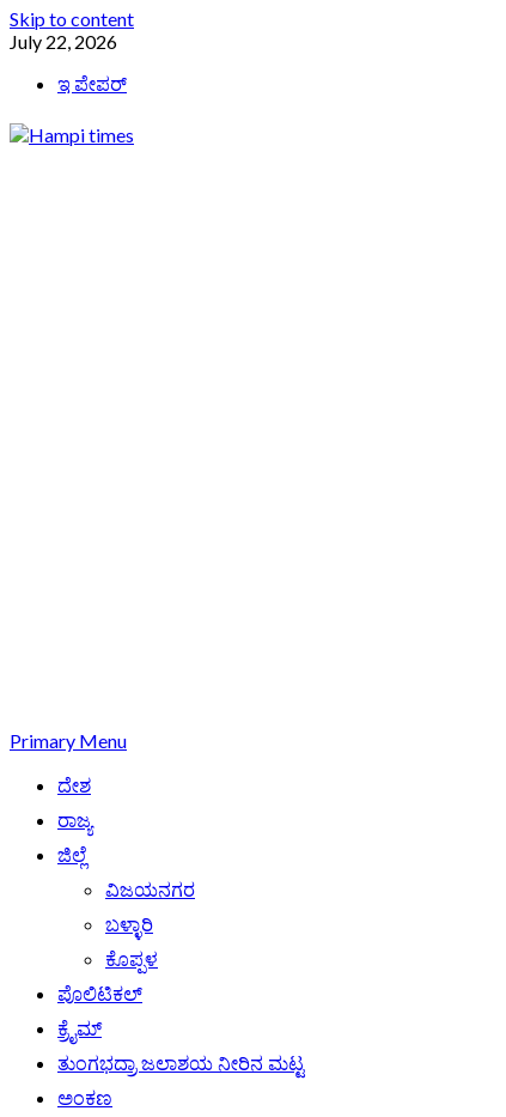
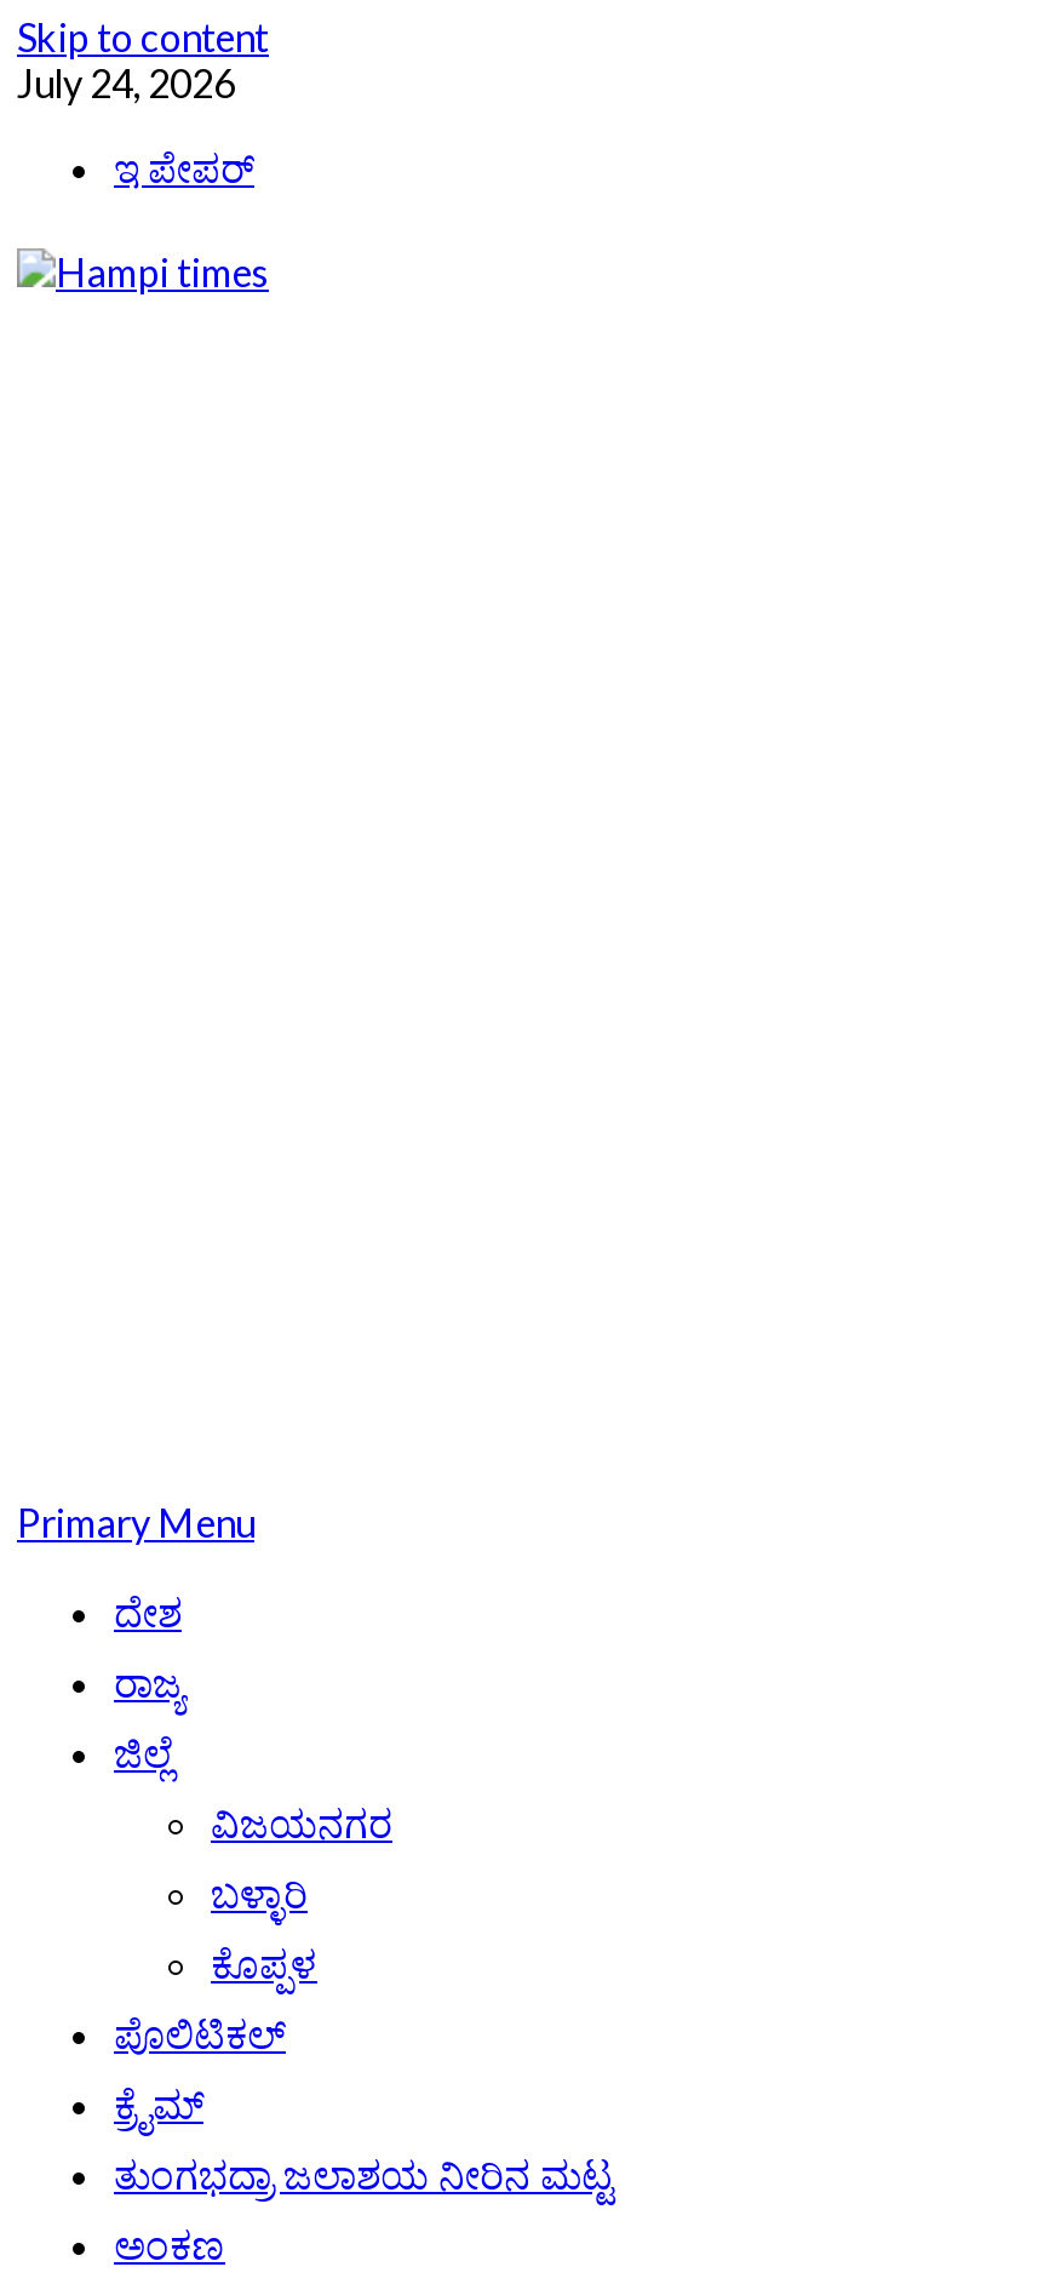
[10,30,117,53] July 22, 2026 -> [17,59,235,105] July 24, 2026

